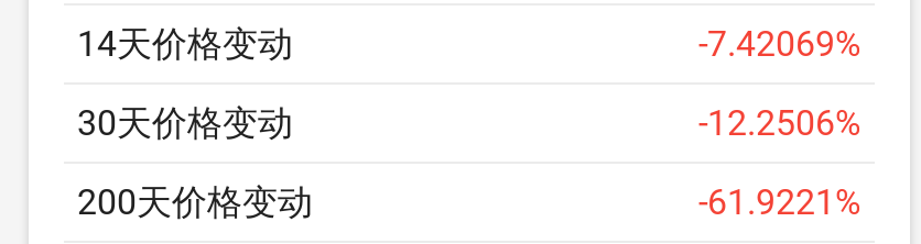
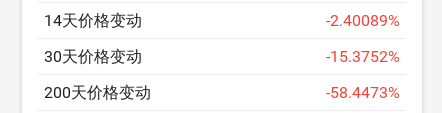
[698,23,862,65] -7.42069% -> [326,10,400,29] -2.40089%
[698,102,862,144] -12.2506% -> [326,46,400,65] -15.3752%
[698,181,862,223] -61.9221% -> [326,82,400,101] -58.4473%

